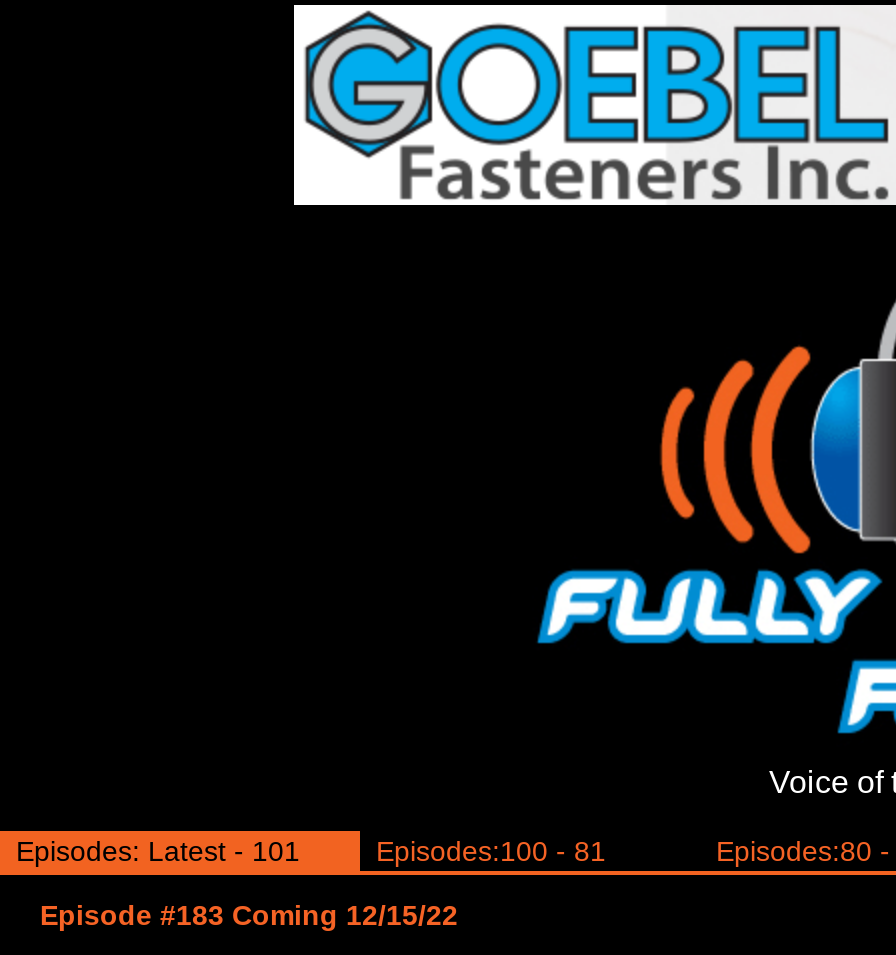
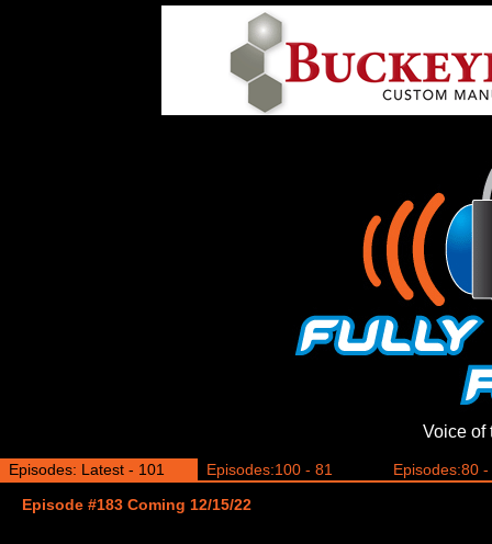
[302,9,890,203] [image] -> [167,9,489,114] [image]

